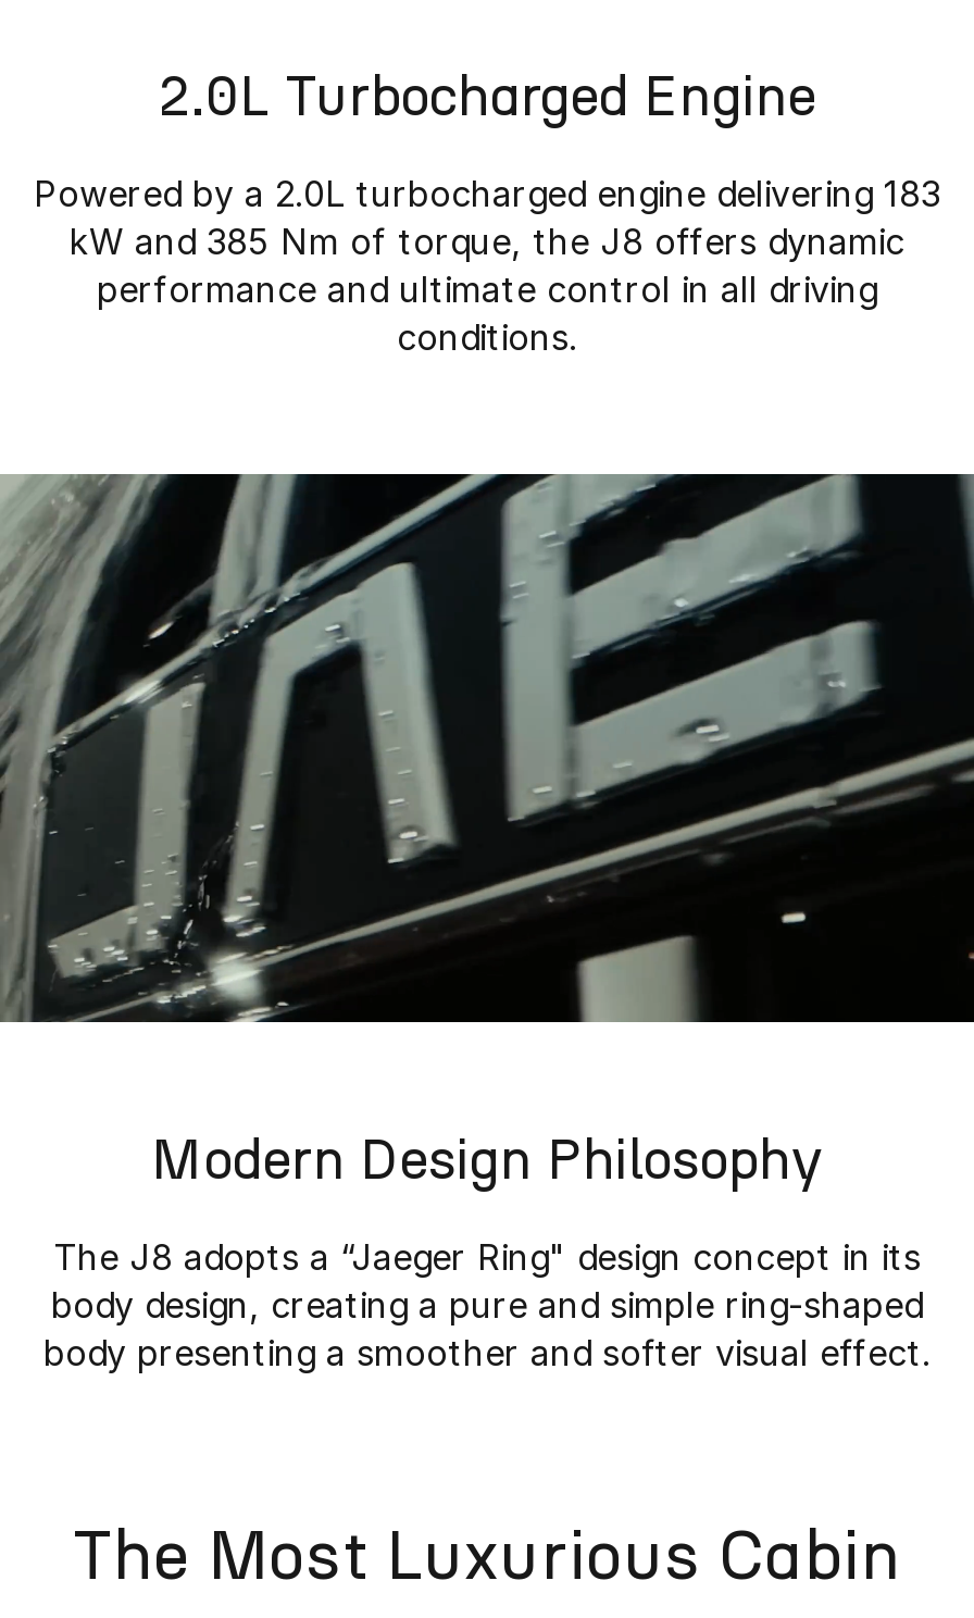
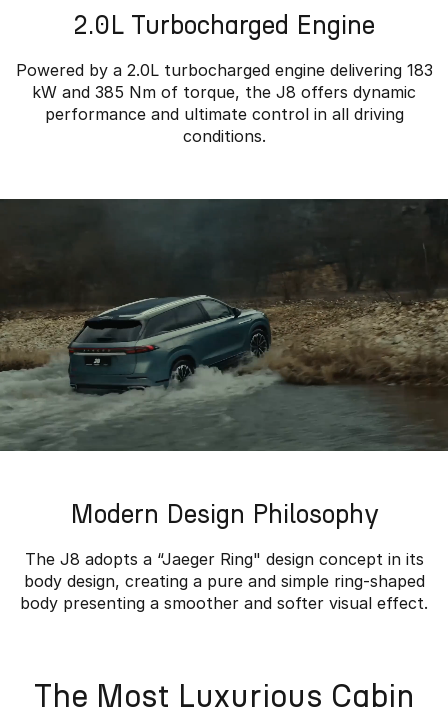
[7,474,967,1022] [image] -> [3,199,445,451] [image]

